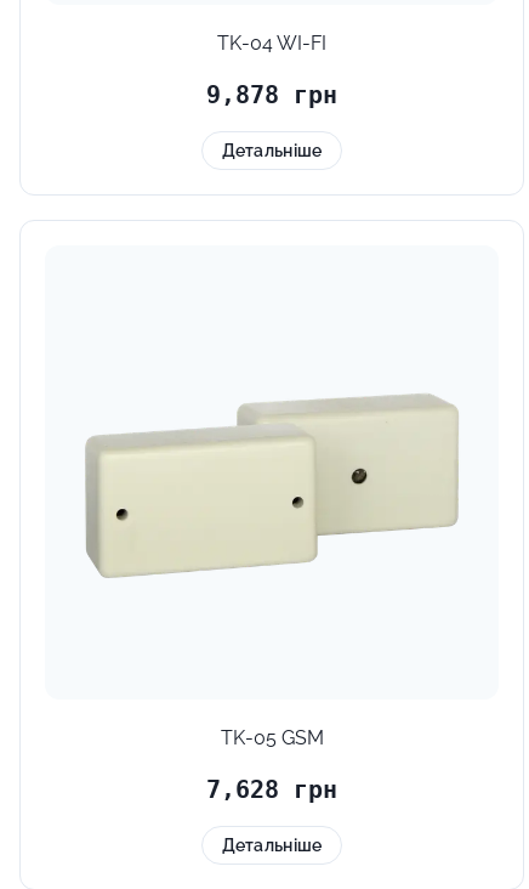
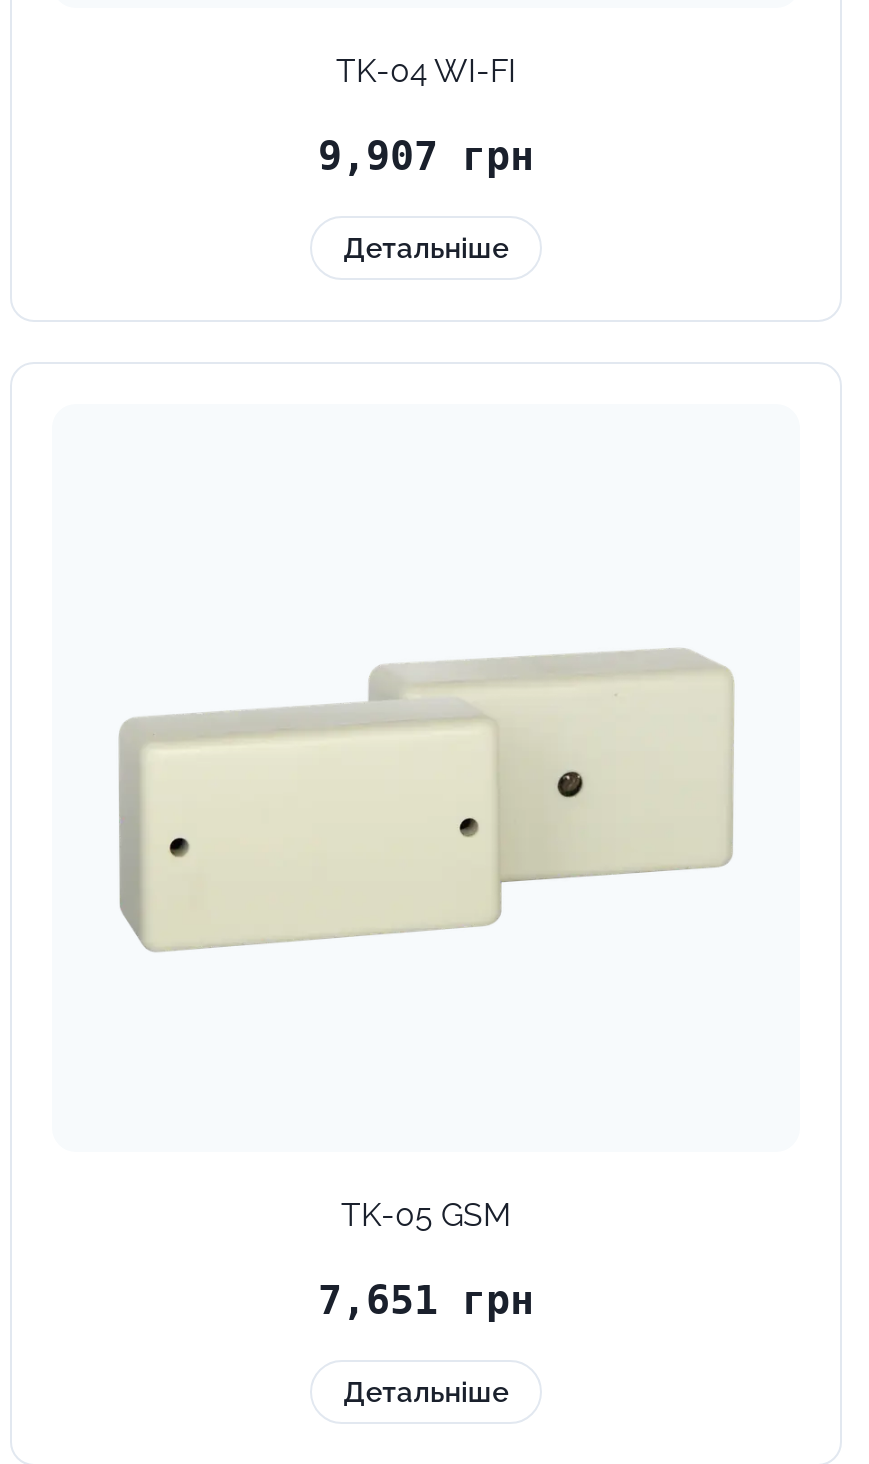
[206,81,337,110] 9,878 грн -> [318,133,534,181] 9,907 грн
[206,775,337,804] 7,628 грн -> [318,1277,534,1325] 7,651 грн

